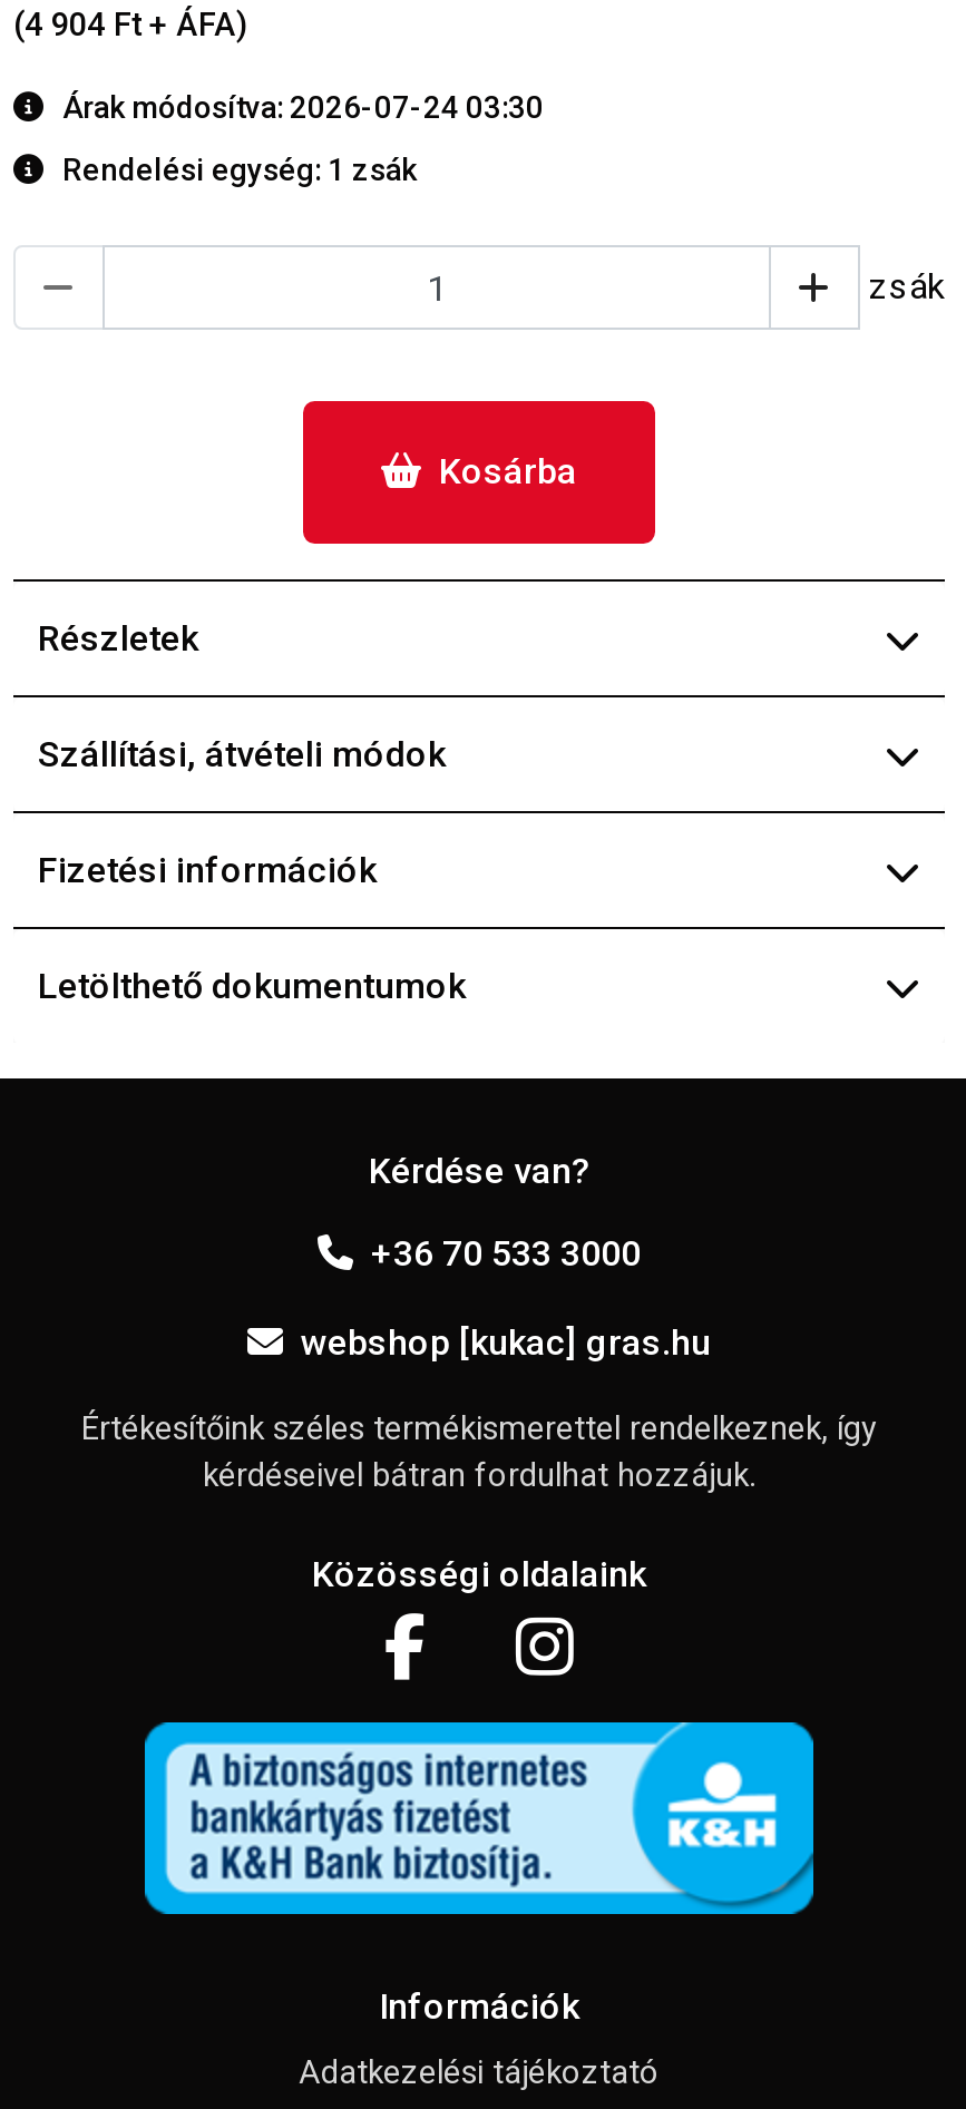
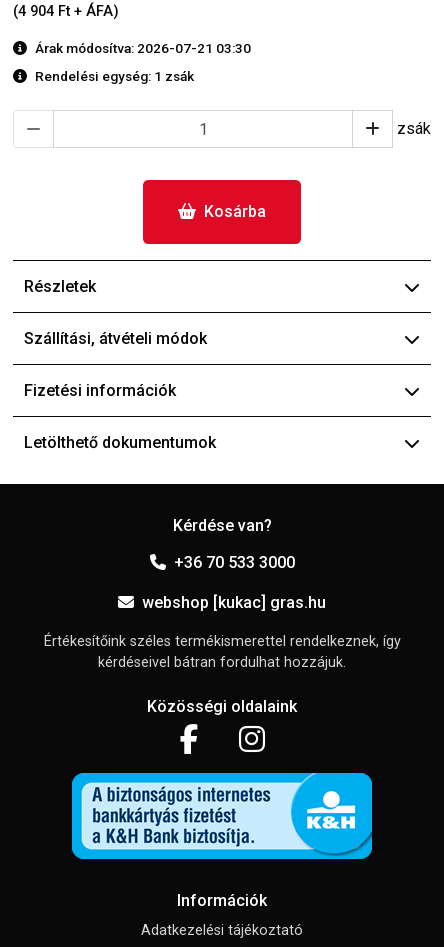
[62,89,544,125] Árak módosítva: 2026-07-24 03:30 -> [35,40,251,56] Árak módosítva: 2026-07-21 03:30

